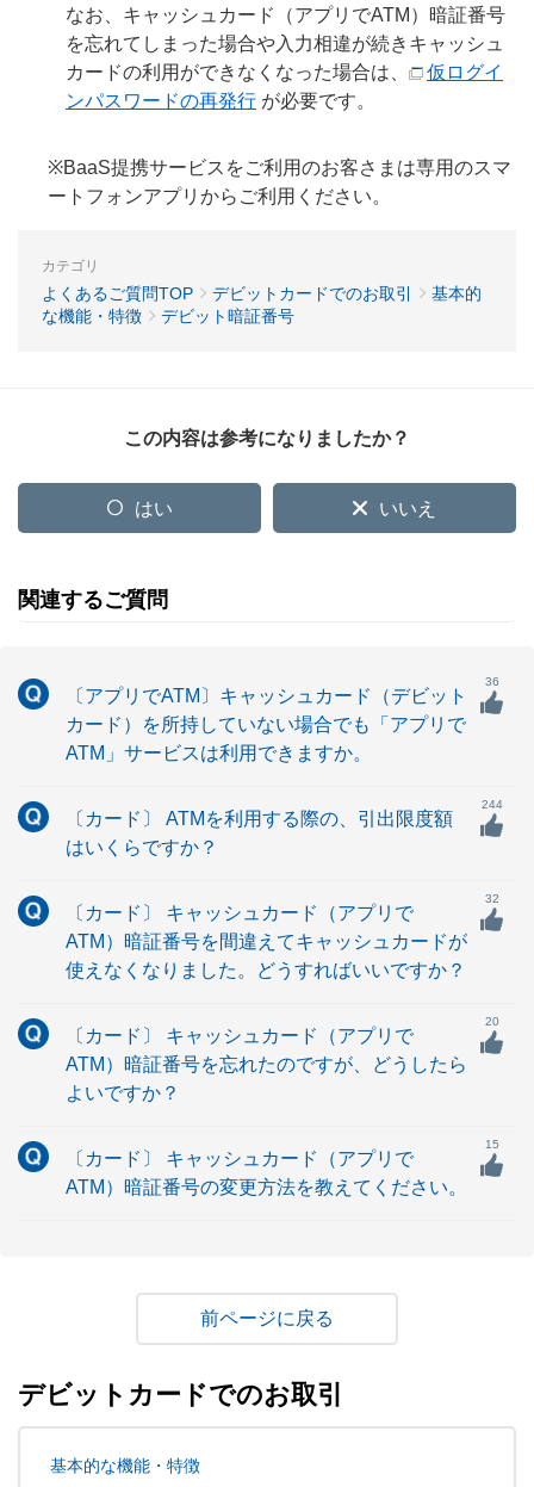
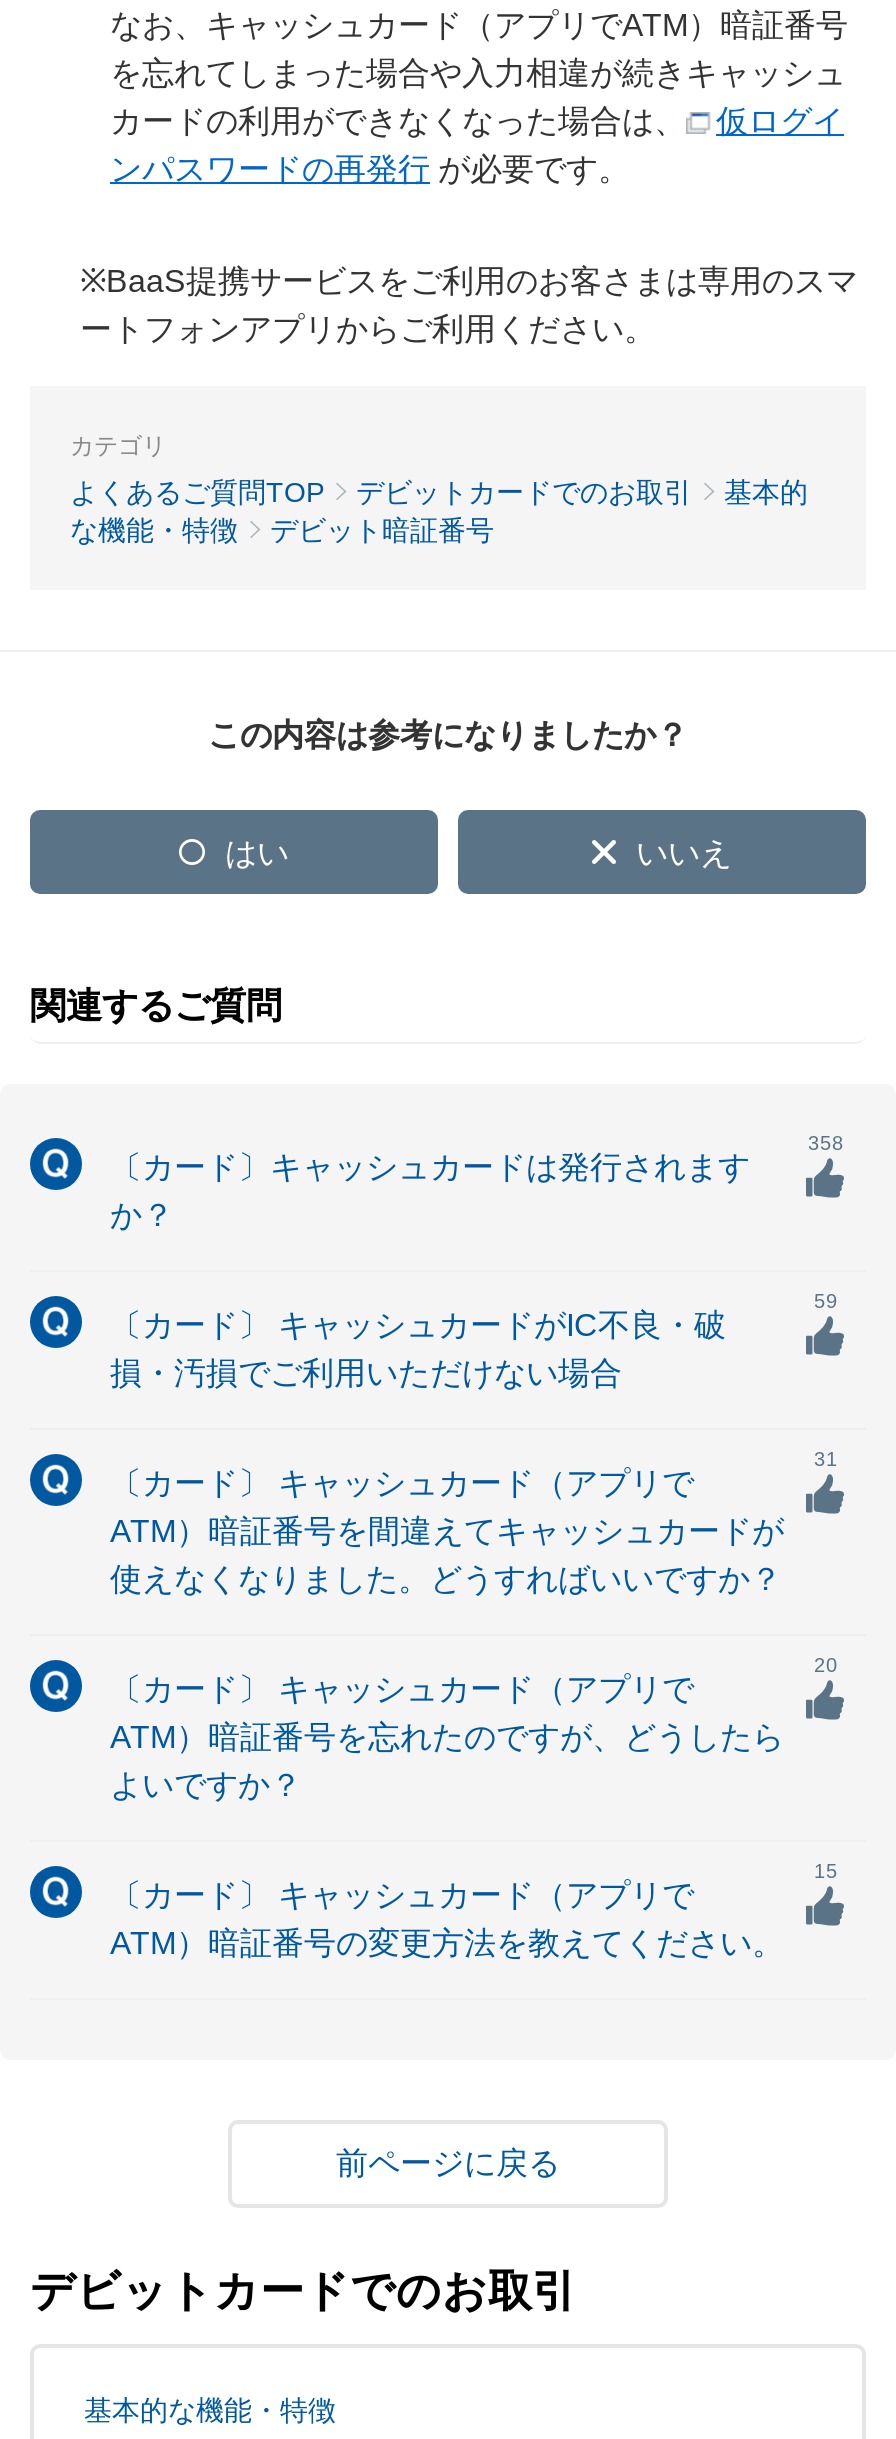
[485,675,499,688] 36 -> [808,1132,844,1154] 358
[66,686,467,763] 〔アプリでATM〕キャッシュカード（デビット | カード）を所持していない場合でも「アプリで | ATM」サービスは利用できますか。 -> [110,1150,750,1232] 〔カード〕キャッシュカードは発行されます | か？
[482,798,503,811] 244 -> [814,1290,838,1312] 59
[66,808,453,857] 〔カード〕 ATMを利用する際の、引出限度額 | はいくらですか？ -> [110,1308,726,1390] 〔カード〕 キャッシュカードがIC不良・破 | 損・汚損でご利用いただけない場合
[485,892,499,905] 32 -> [814,1448,838,1470] 31

